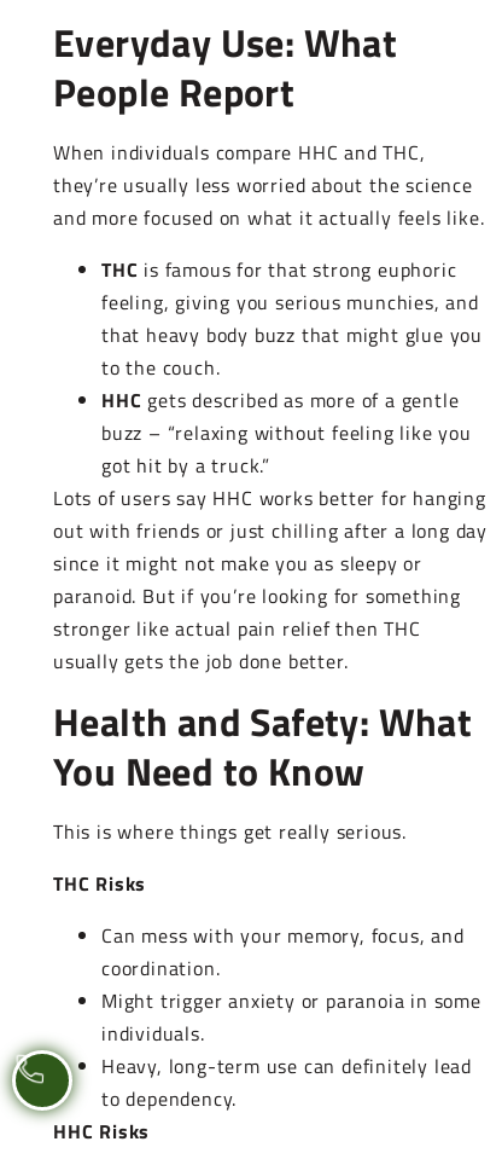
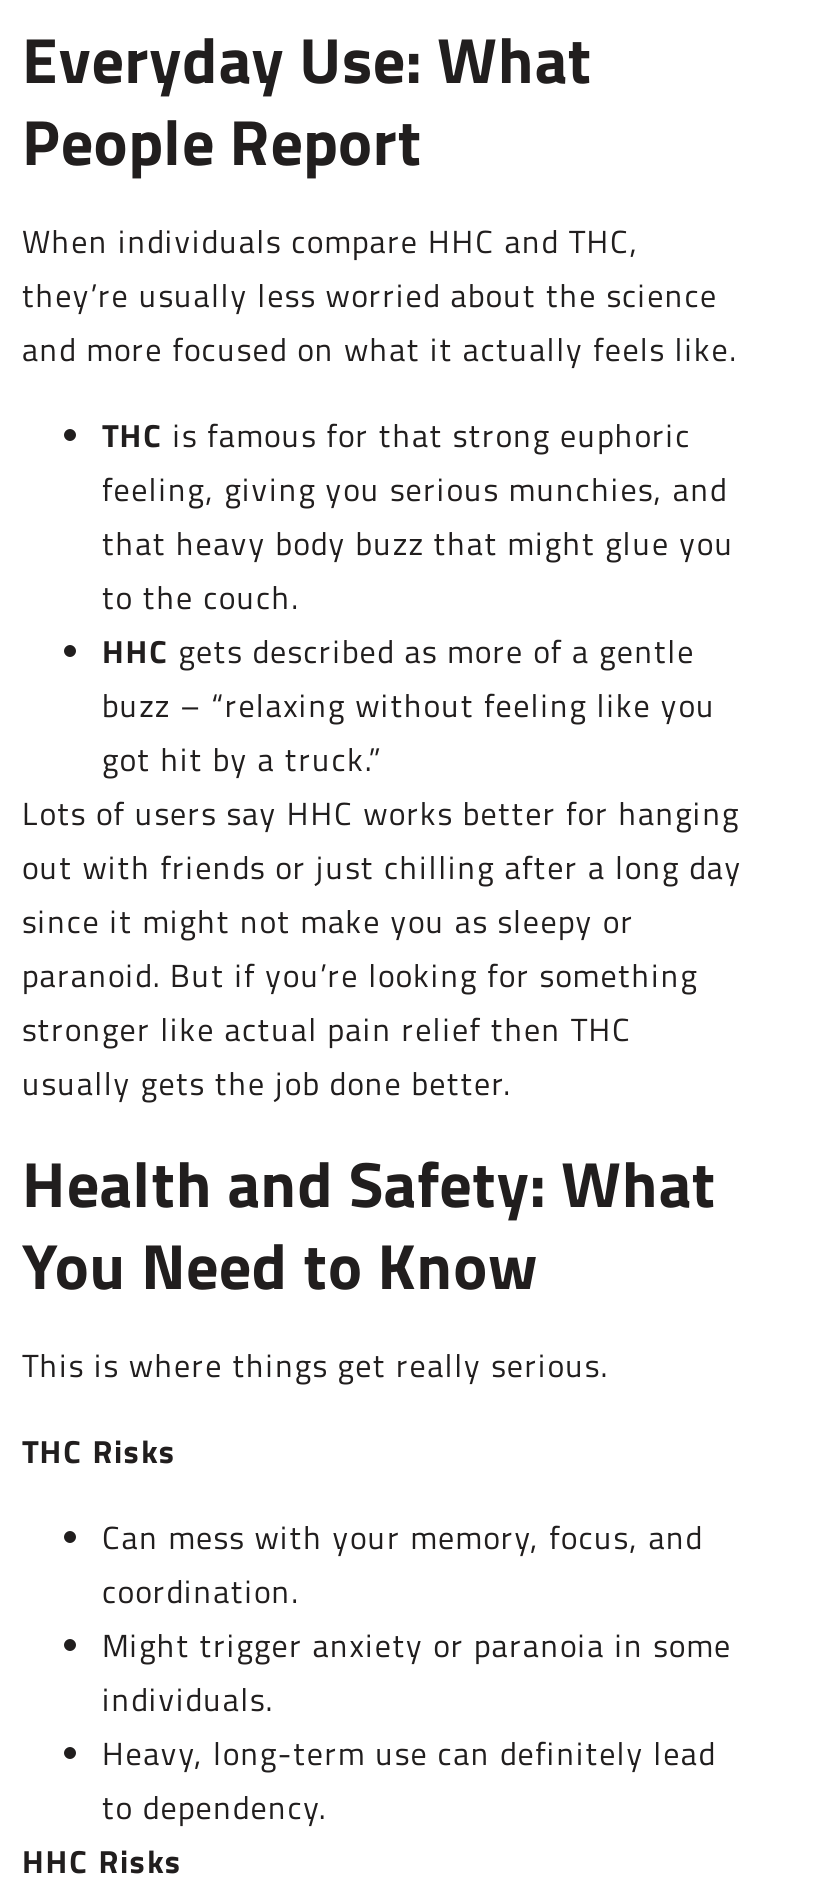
[4,1042,81,1119] [image] -> none

